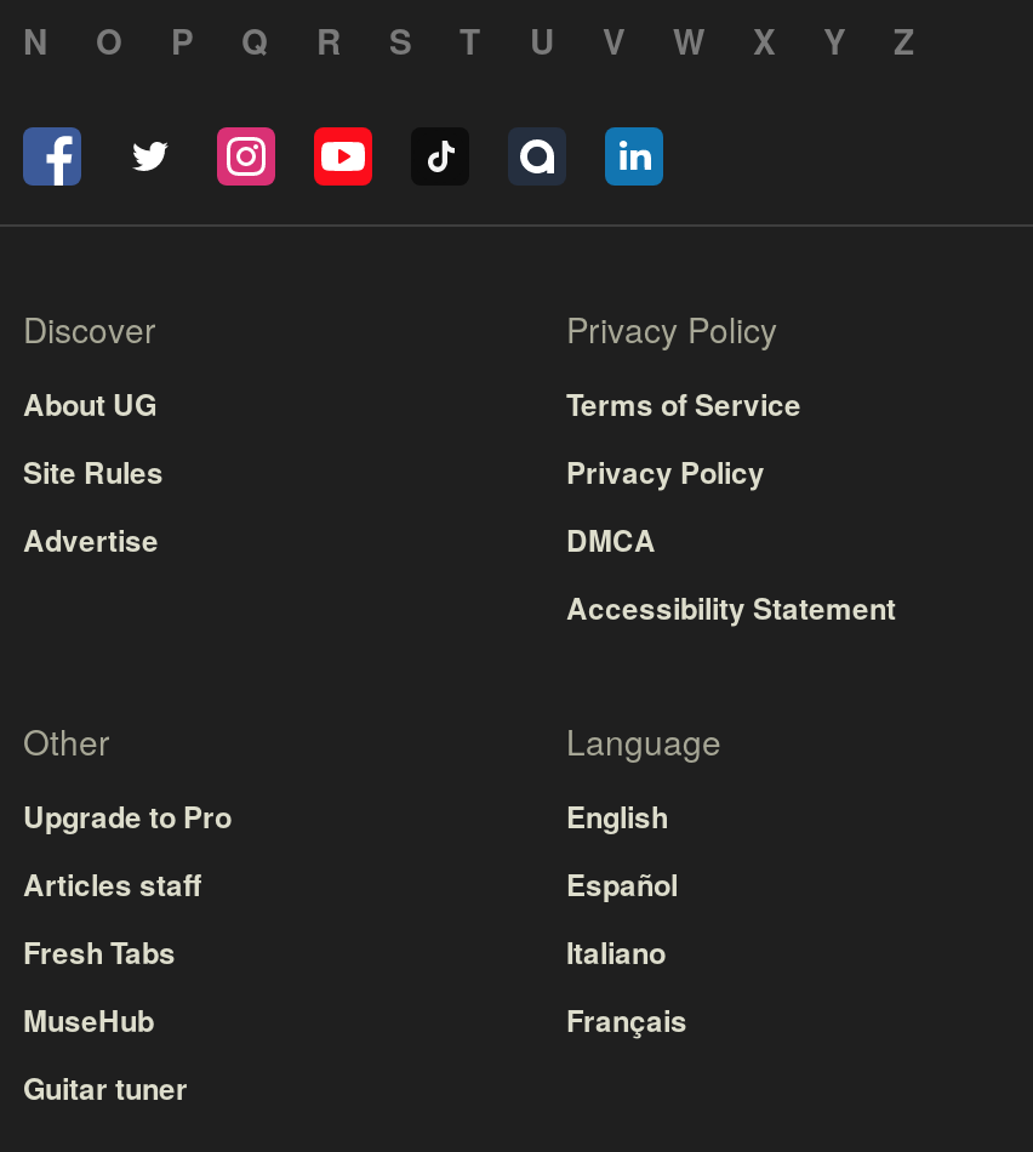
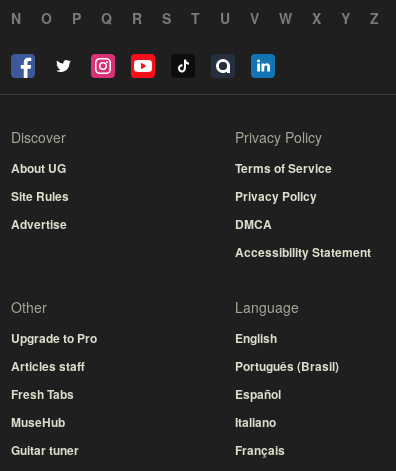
moved [566,863,687,1042] -> [235,385,285,459]: Español | Italiano | Français
none -> [235,357,339,375] Português (Brasil)

